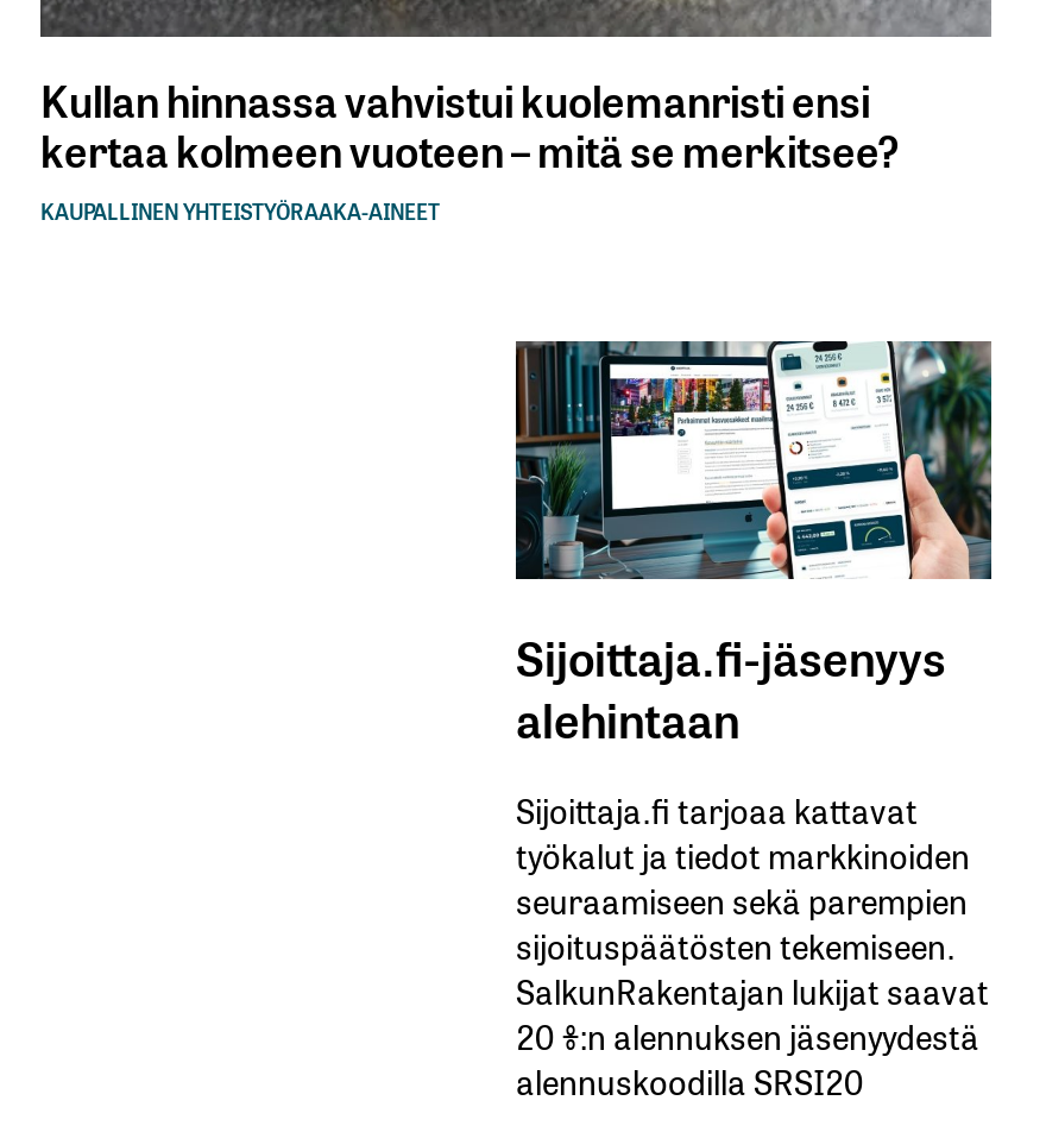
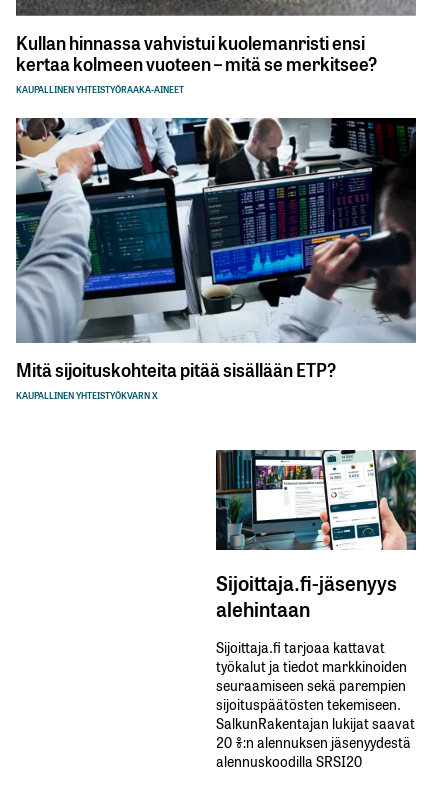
none -> [15,117,417,402] [image] | Mitä sijoituskohteita pitää sisällään ETP? | KAUPALLINEN YHTEISTYÖKVARN X

